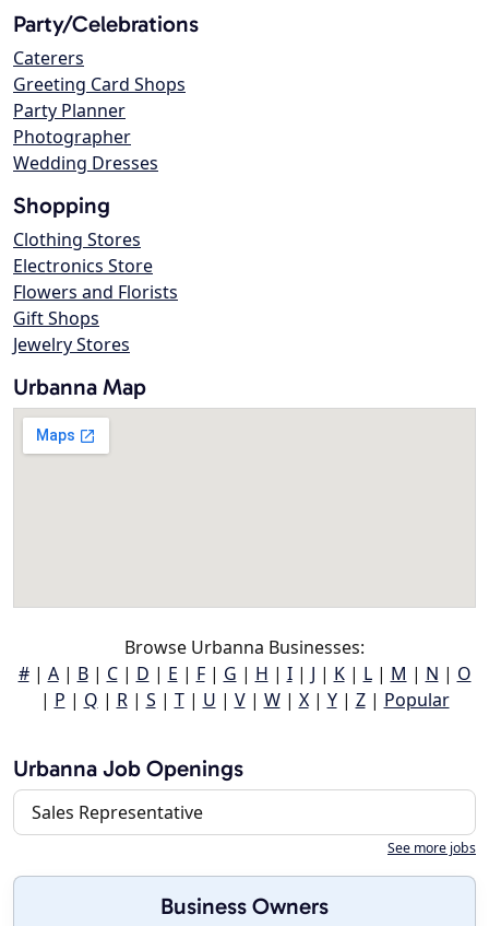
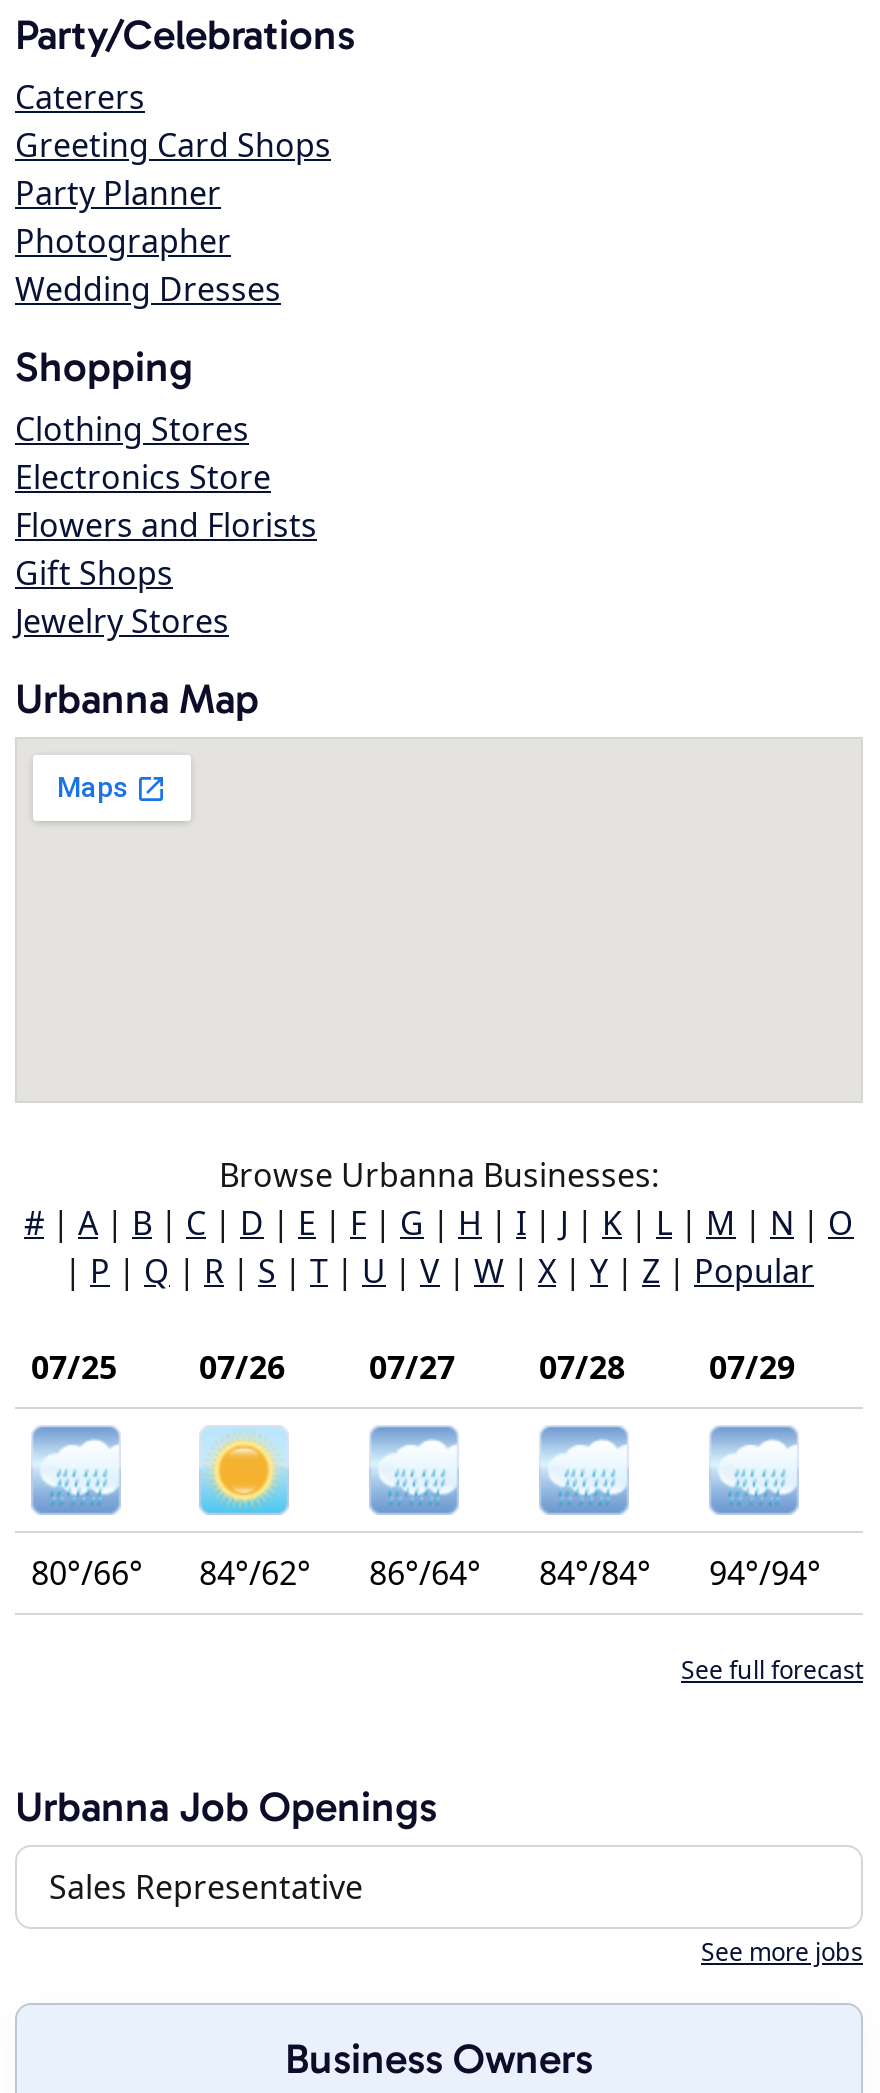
none -> [29,1425,863,1687] [image] | 80°/66° | 84°/62° | 86°/64° | 84°/84° | 94°/94° | See full forecast
none -> [31,1345,795,1389] 07/25 | 07/26 | 07/27 | 07/28 | 07/29
none -> [197,1425,291,1515] [image]
none -> [367,1425,461,1515] [image]
none -> [537,1425,631,1515] [image]
none -> [707,1425,801,1515] [image]

